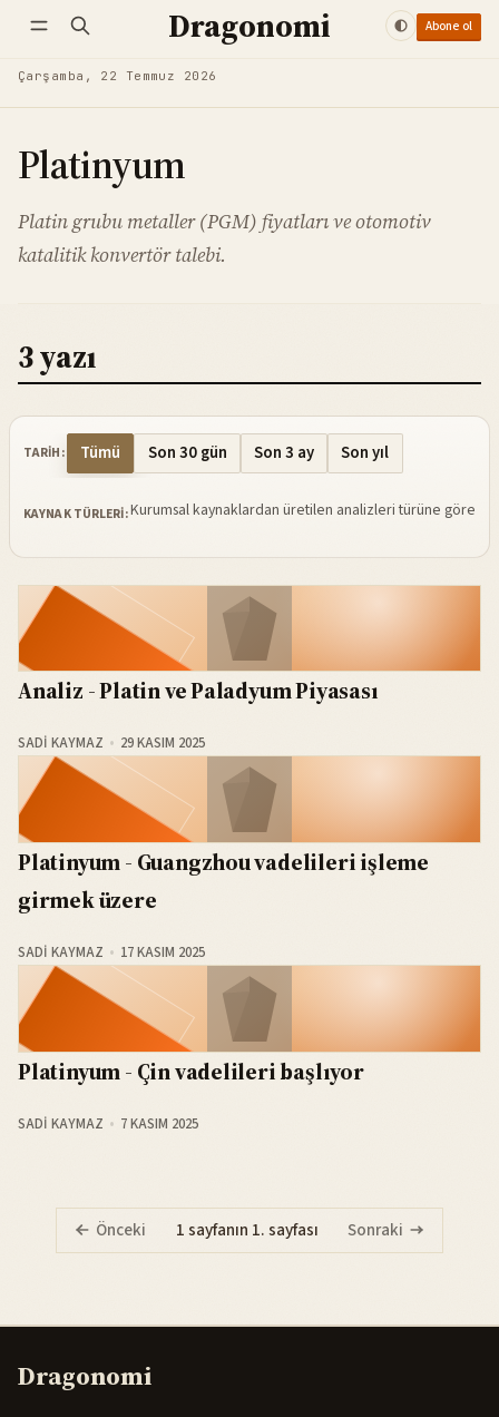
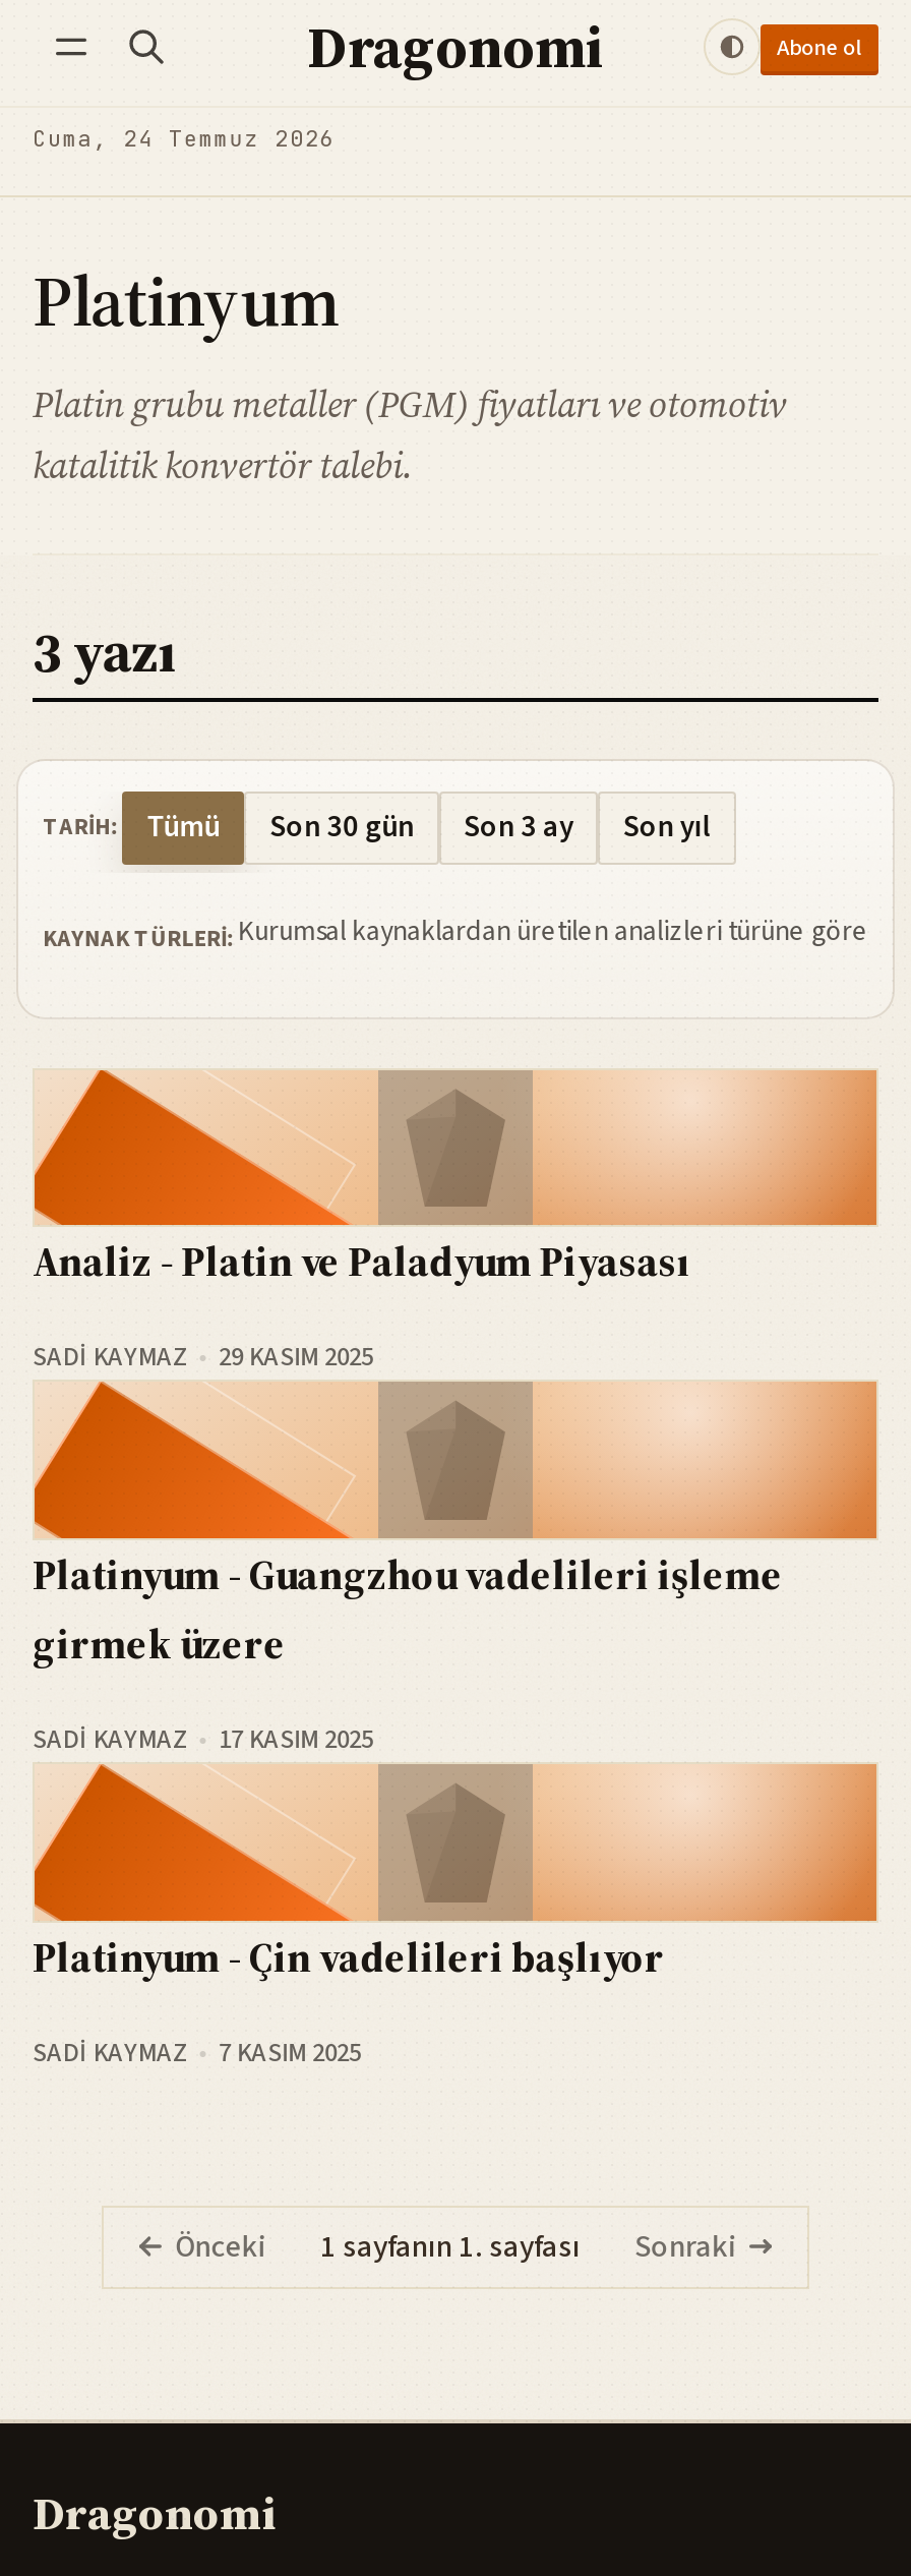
[18,68,217,84] Çarşamba, 22 Temmuz 2026 -> [33,125,335,153] Cuma, 24 Temmuz 2026

